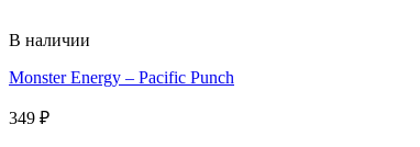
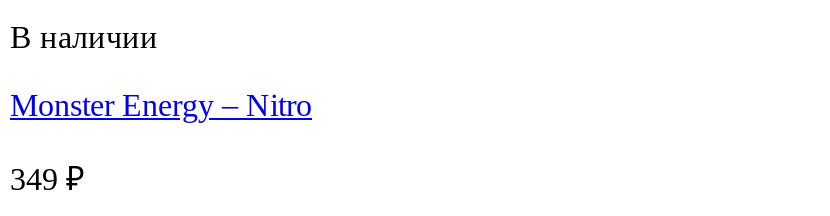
[9,68,234,86] Monster Energy – Pacific Punch -> [10,87,312,121] Monster Energy – Nitro

